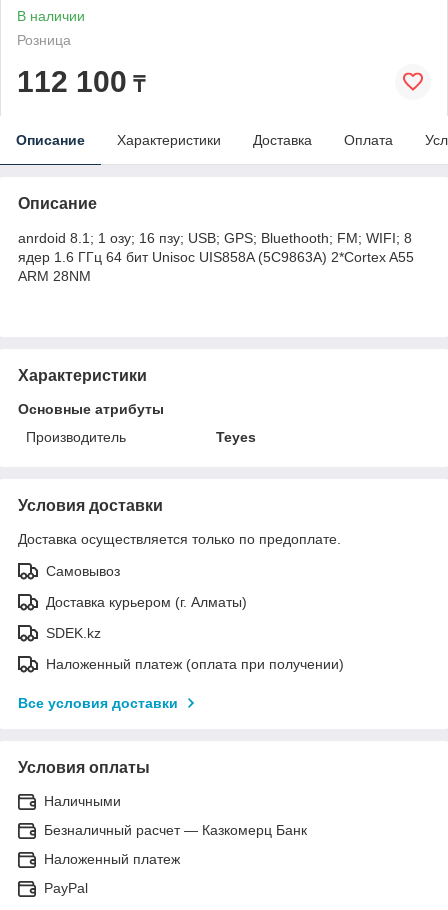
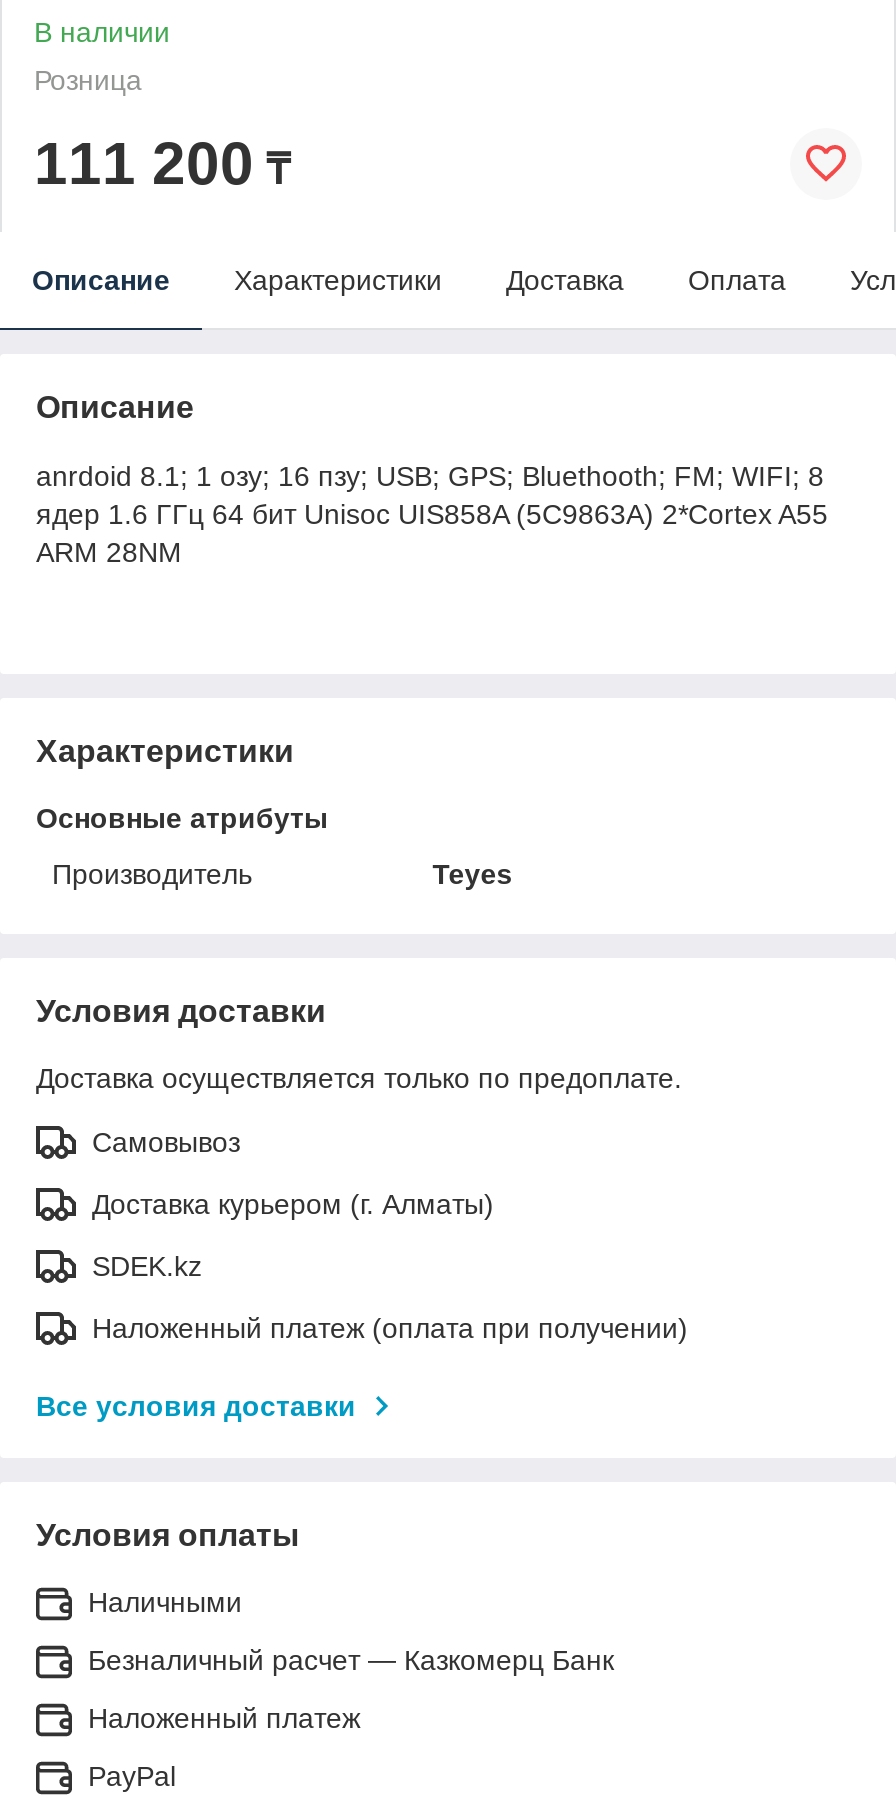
[17,65,145,98] 112 100 ₸ -> [34,130,290,196] 111 200 ₸

